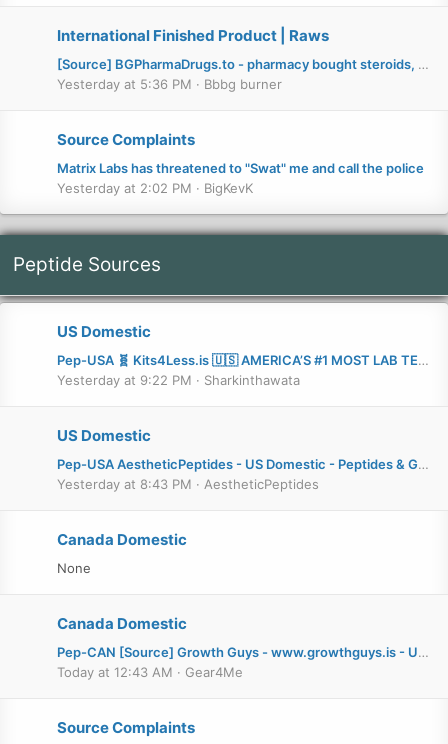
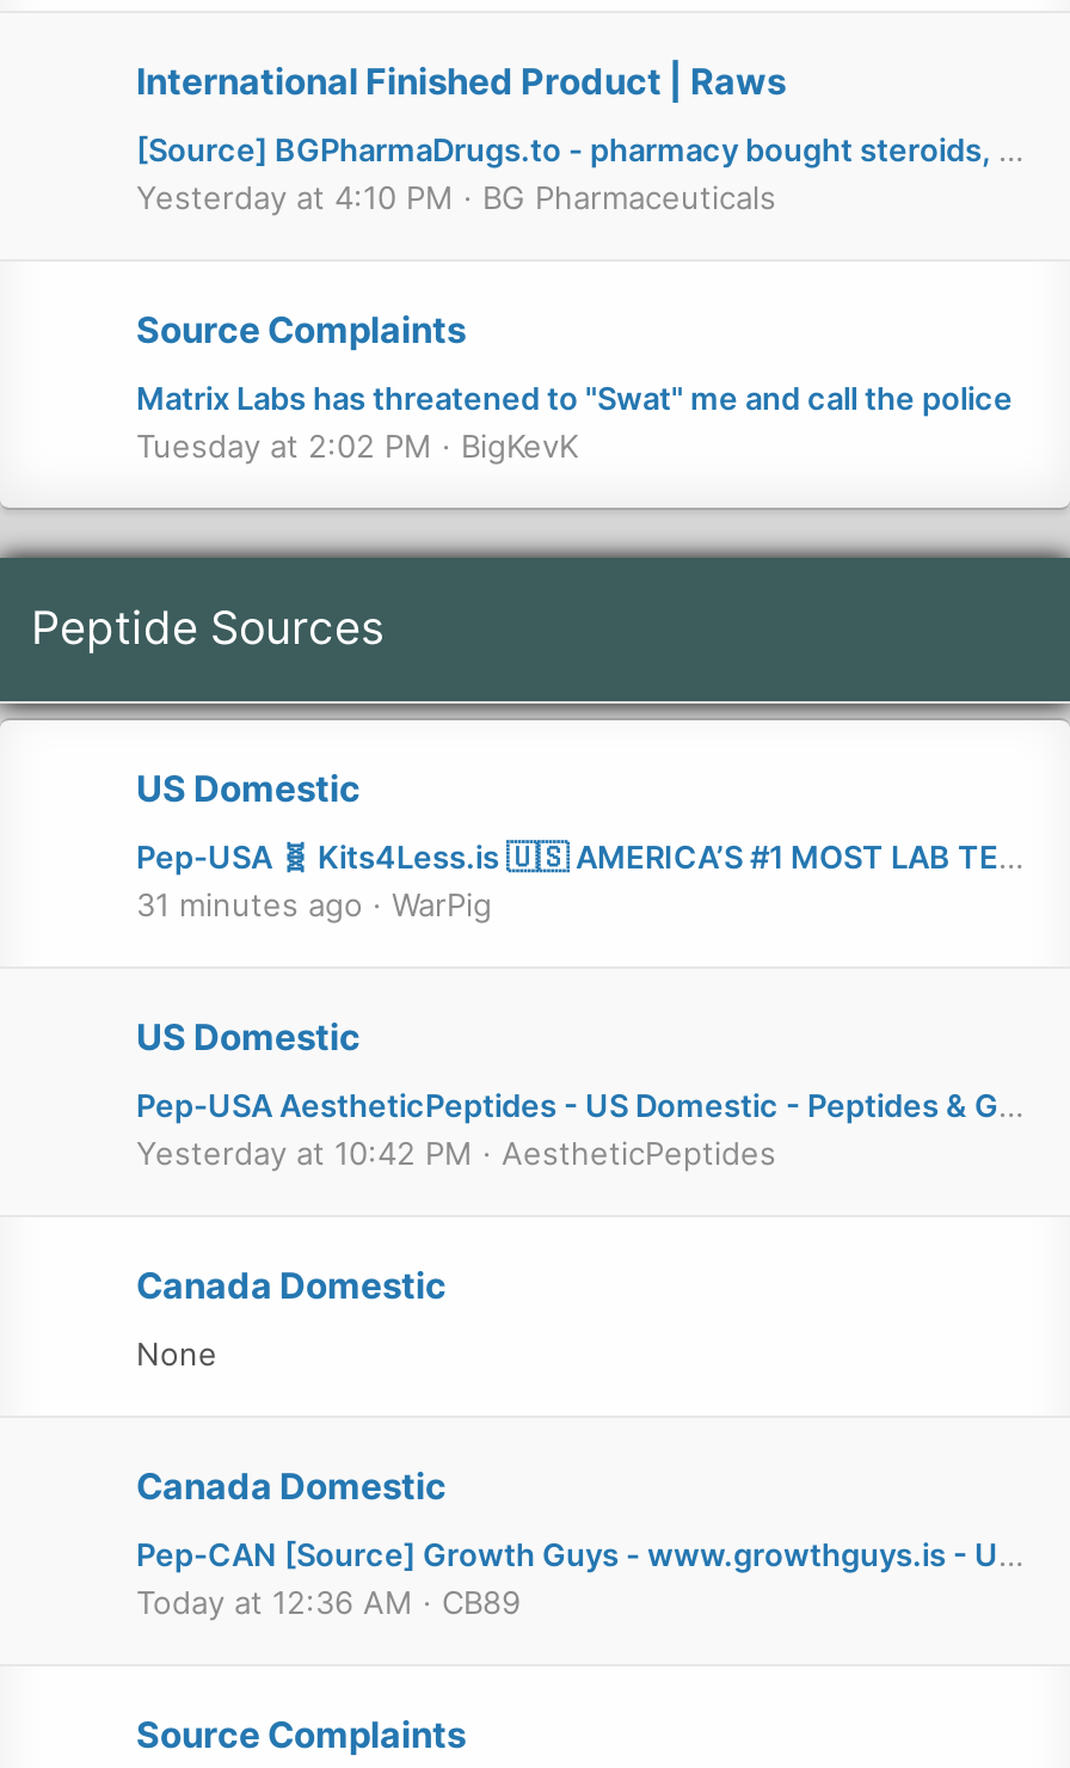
[57,76,282,92] Yesterday at 5:36 PM | Bbbg burner -> [136,178,776,216] Yesterday at 4:10 PM | BG Pharmaceuticals
[57,180,192,196] Yesterday at 2:02 PM -> [136,426,432,464] Tuesday at 2:02 PM
[57,372,300,388] Yesterday at 9:22 PM | Sharkinthawata -> [136,885,492,923] 31 minutes ago | WarPig
[57,476,192,492] Yesterday at 8:43 PM -> [136,1133,473,1172] Yesterday at 10:42 PM
[57,664,243,680] Today at 12:43 AM | Gear4Me -> [136,1583,521,1621] Today at 12:36 AM | CB89

